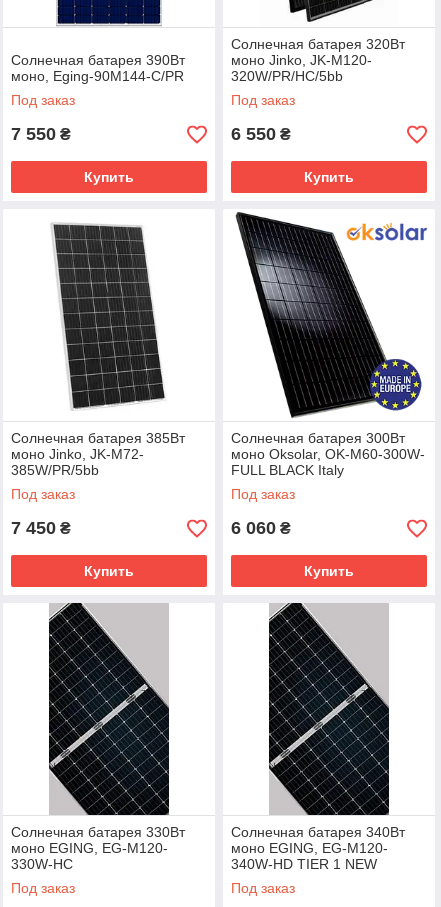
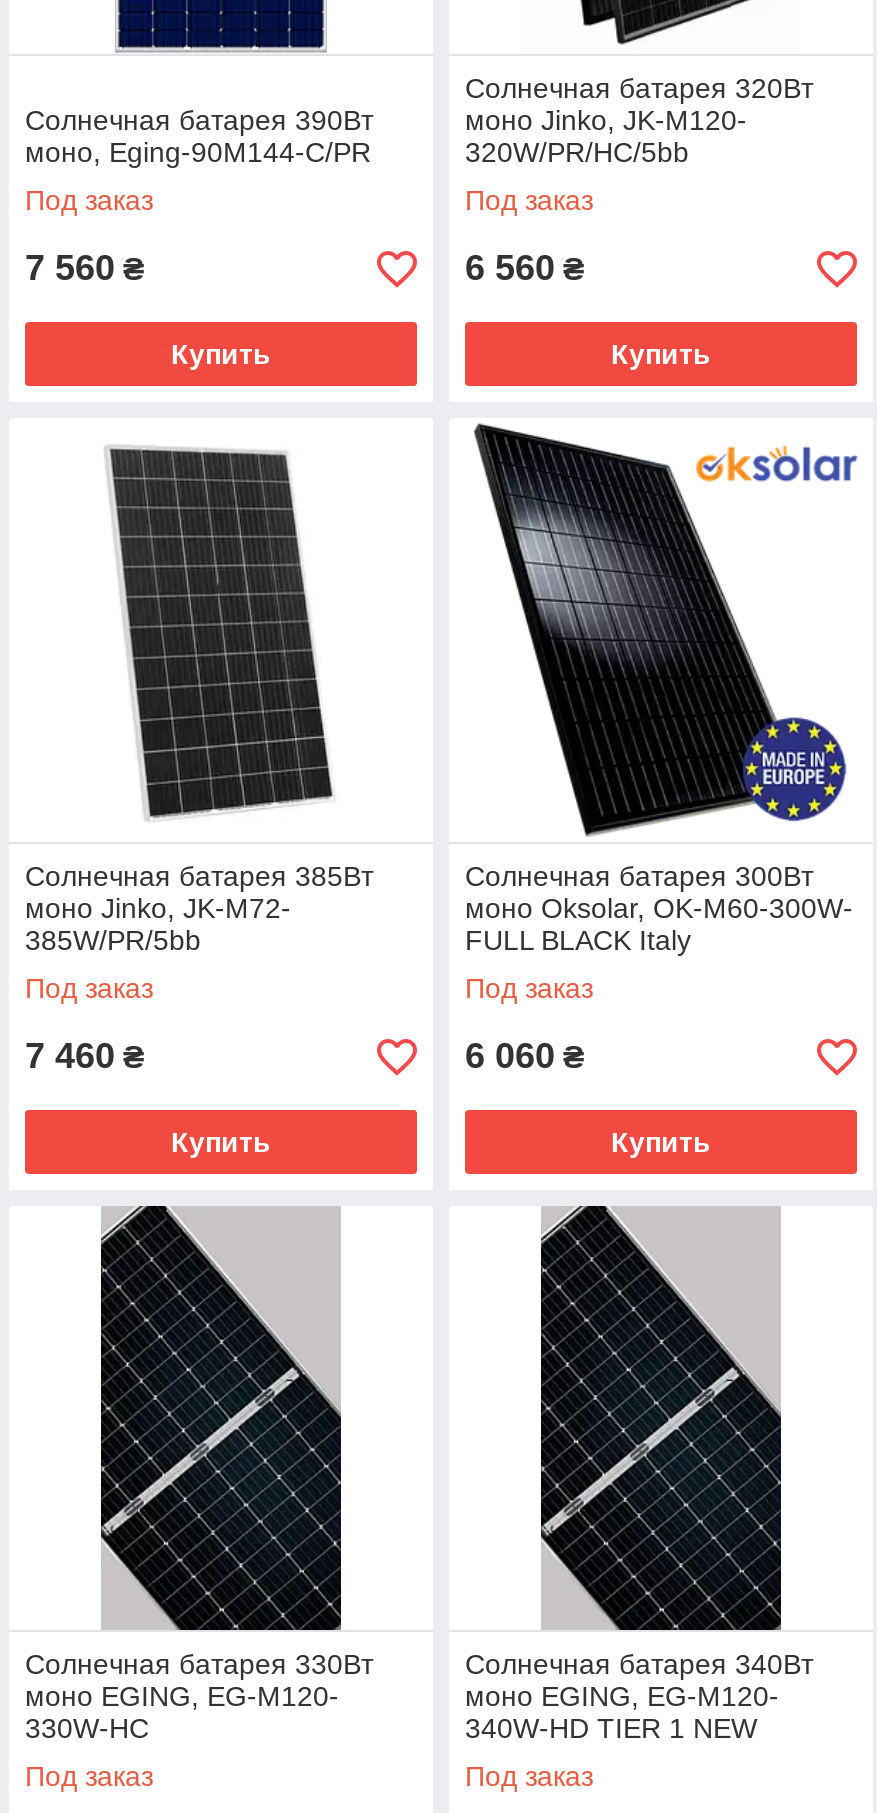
[11,124,71,144] 7 550 ₴ -> [25,248,145,288] 7 560 ₴
[231,124,291,144] 6 550 ₴ -> [465,248,585,288] 6 560 ₴
[11,518,71,538] 7 450 ₴ -> [25,1036,145,1076] 7 460 ₴

